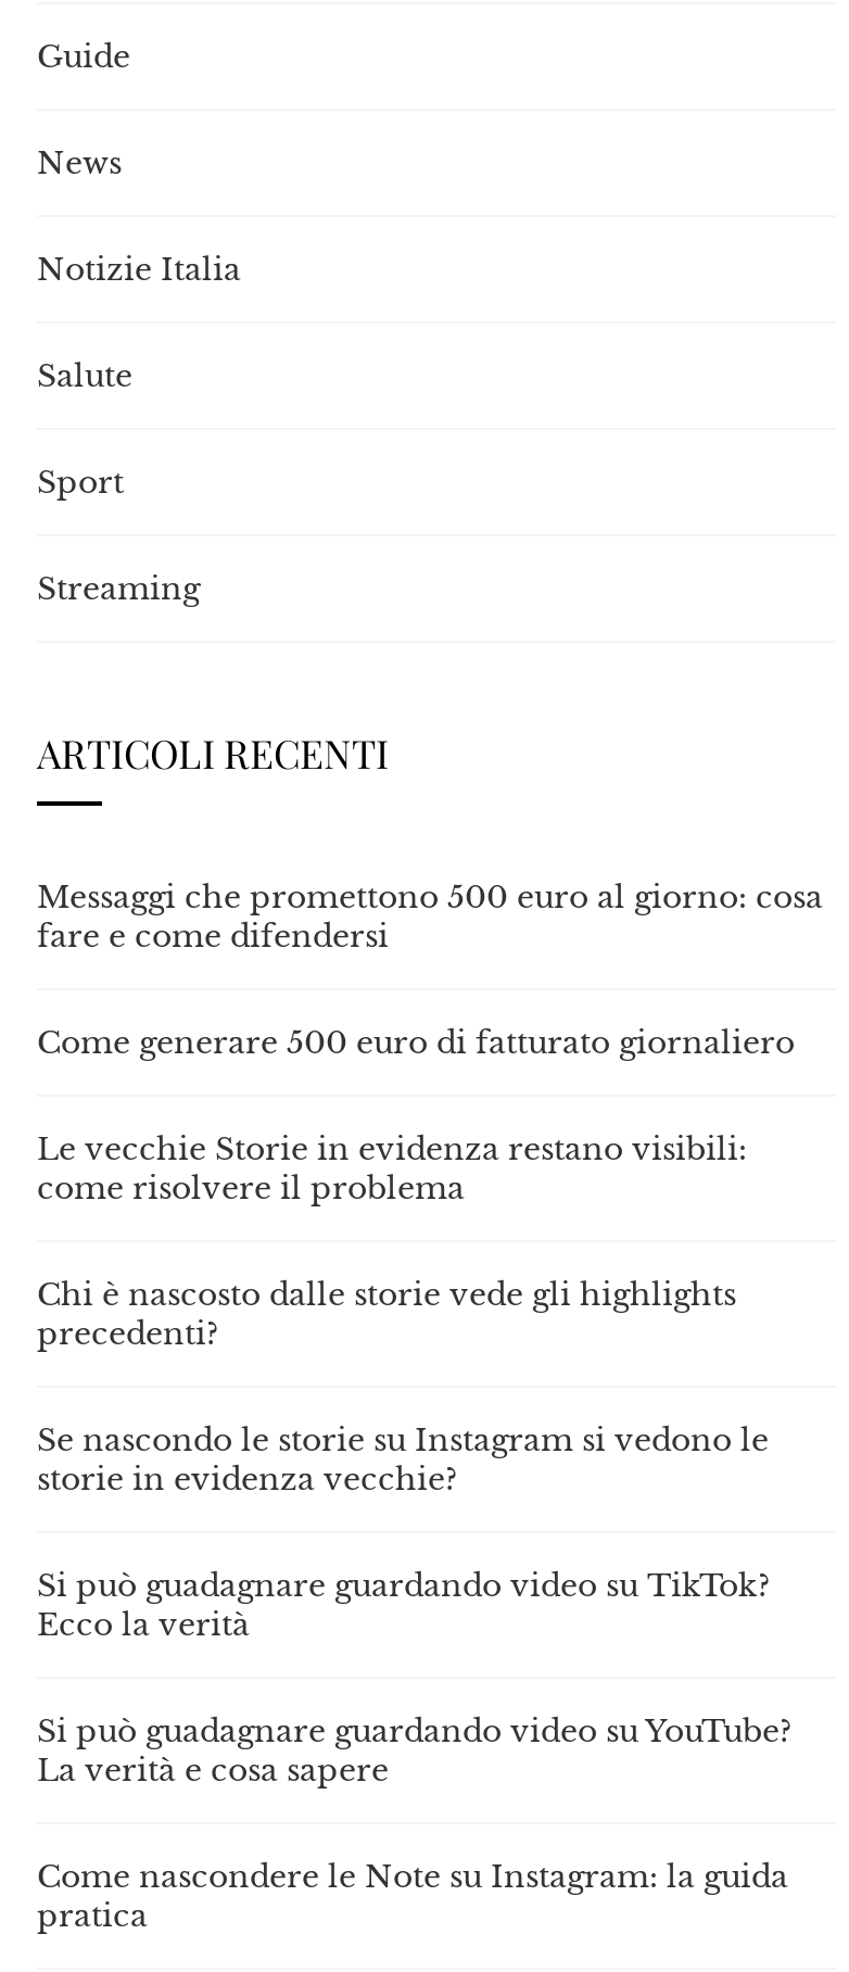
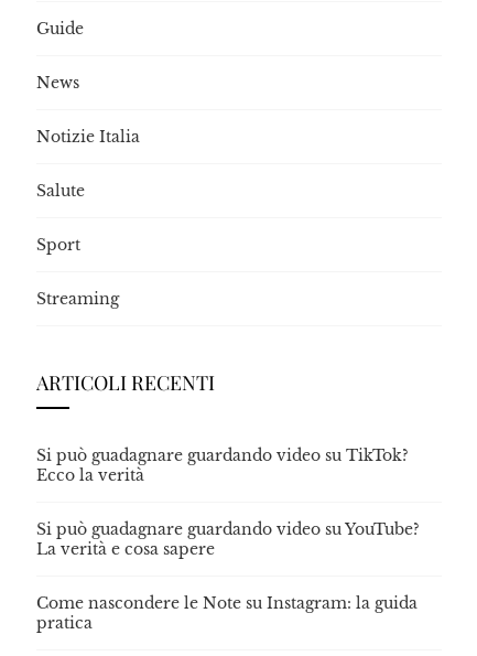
[37,877,823,1499] Messaggi che promettono 500 euro al giorno: cosa | fare e come difendersi | Come generare 500 euro di fatturato giornaliero | Le vecchie Storie in evidenza restano visibili: | come risolvere il problema | Chi è nascosto dalle storie vede gli highlights | precedenti? | Se nascondo le storie su Instagram si vedono le | storie in evidenza vecchie? -> none

